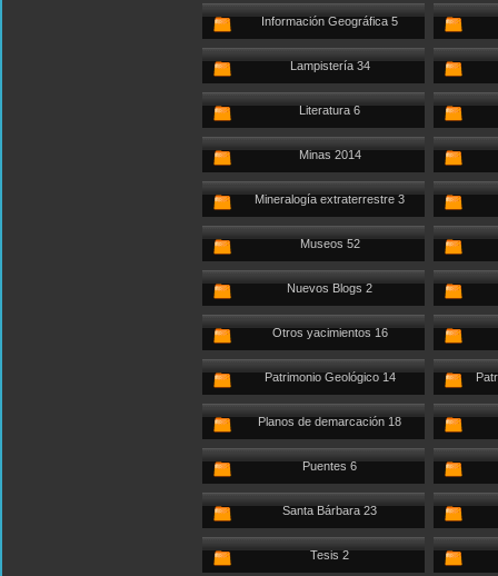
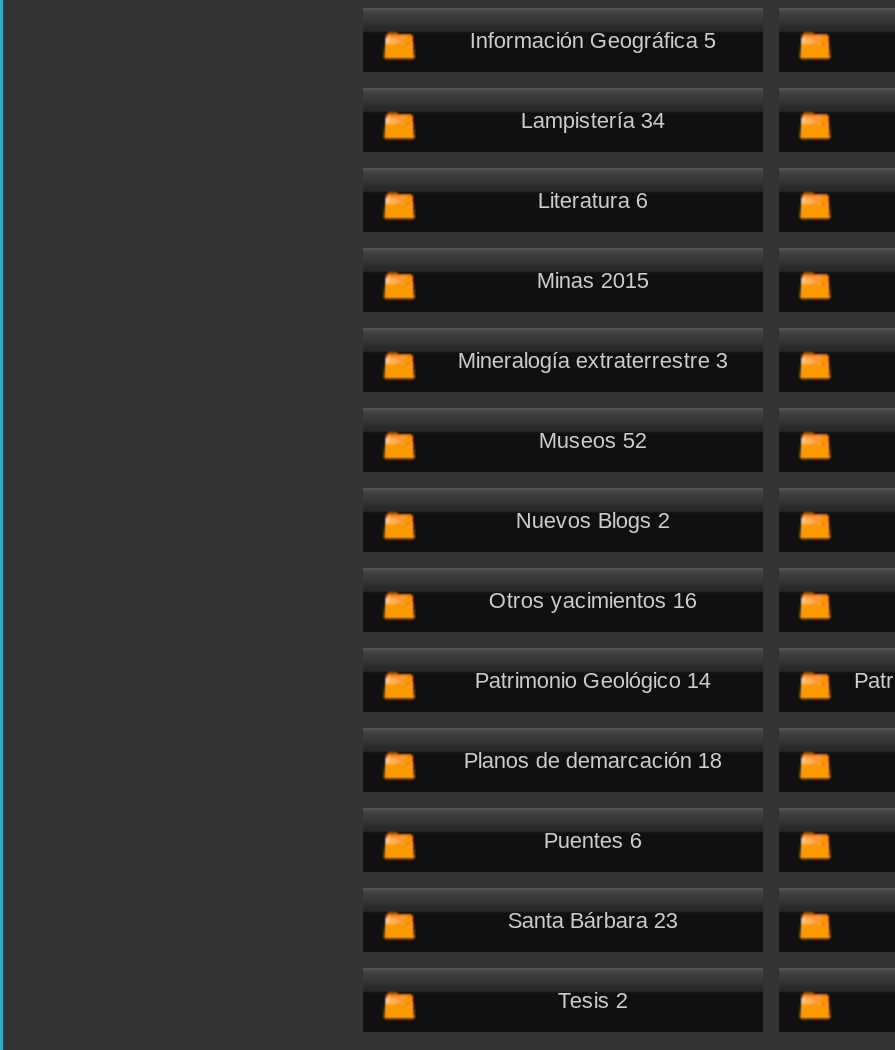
[299,148,361,161] Minas 2014 -> [537,268,649,292] Minas 2015

